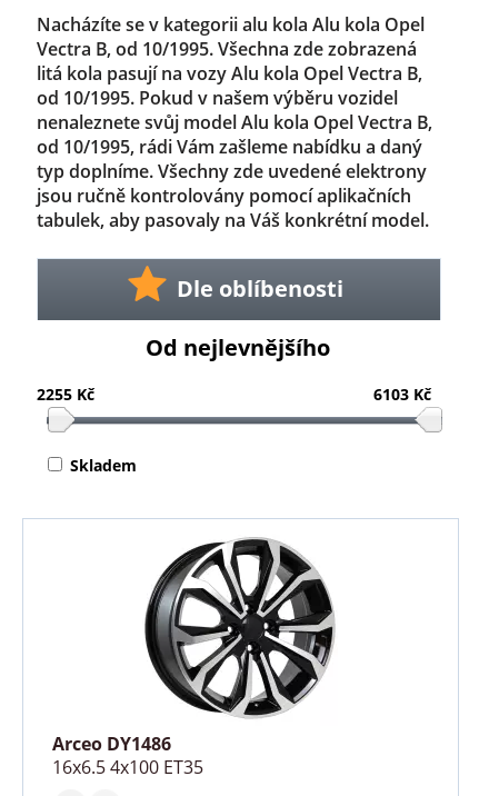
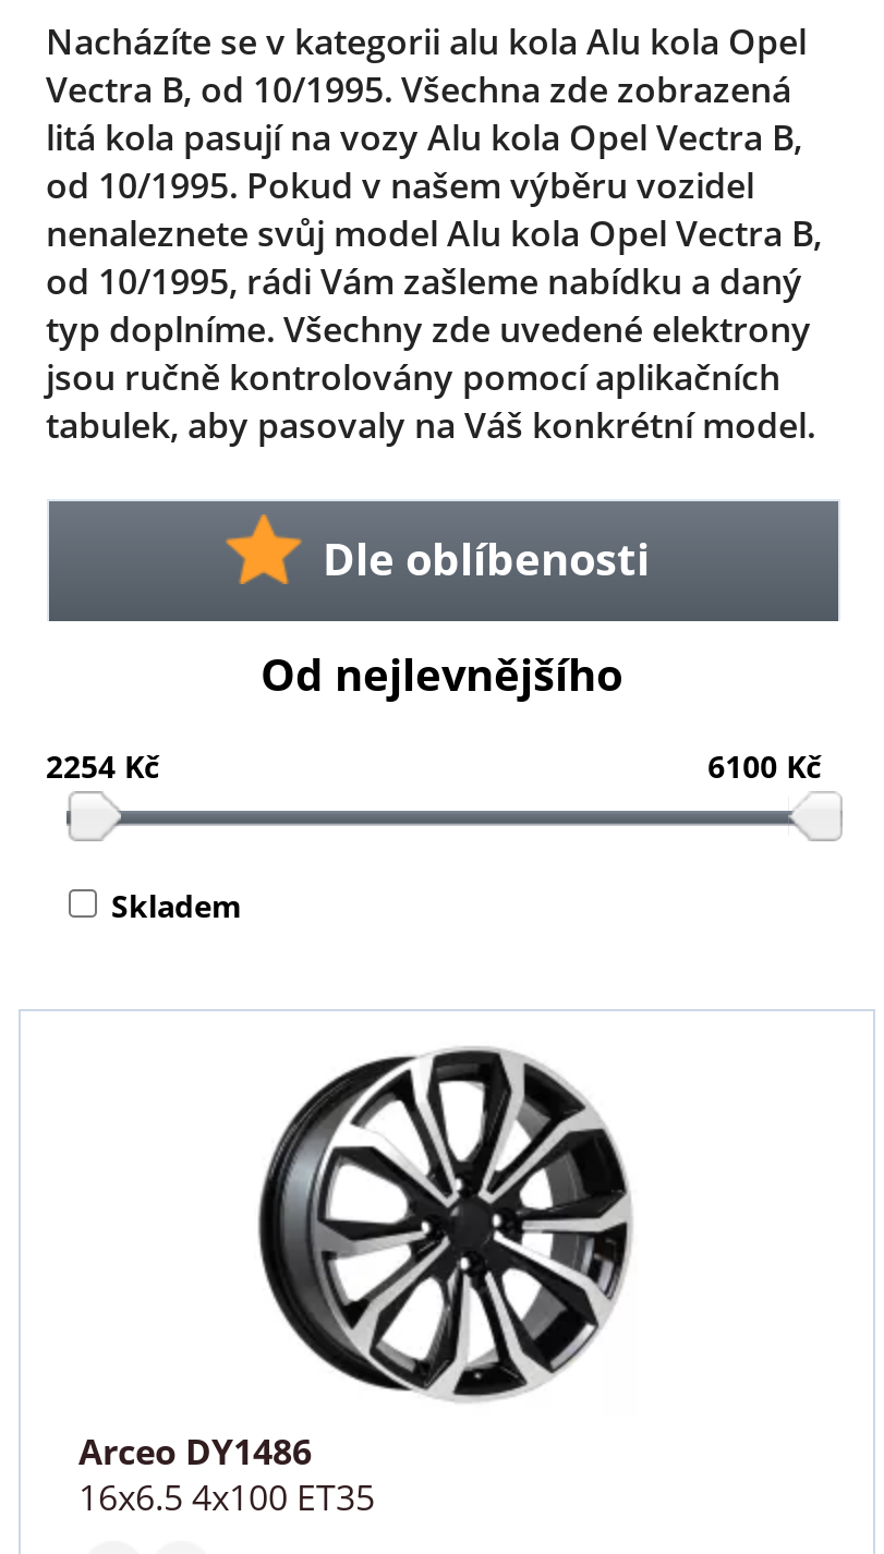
[36,384,94,405] 2255 Kč -> [46,746,159,788] 2254 Kč
[374,384,431,405] 6103 Kč -> [708,746,821,788] 6100 Kč

